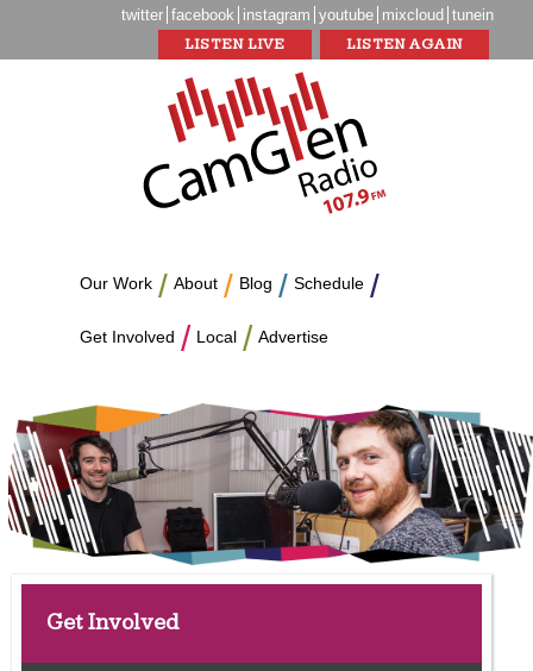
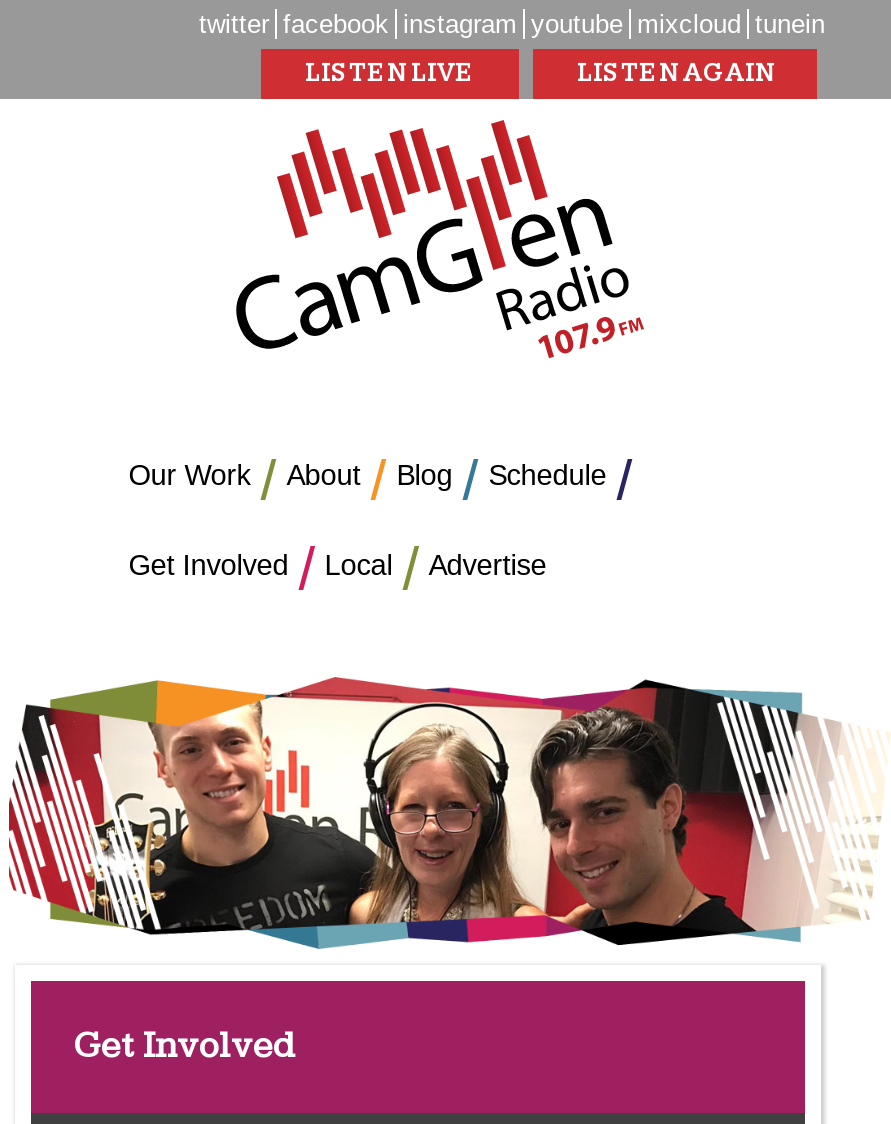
[8,403,529,557] [image] -> [9,677,885,933] [image]

